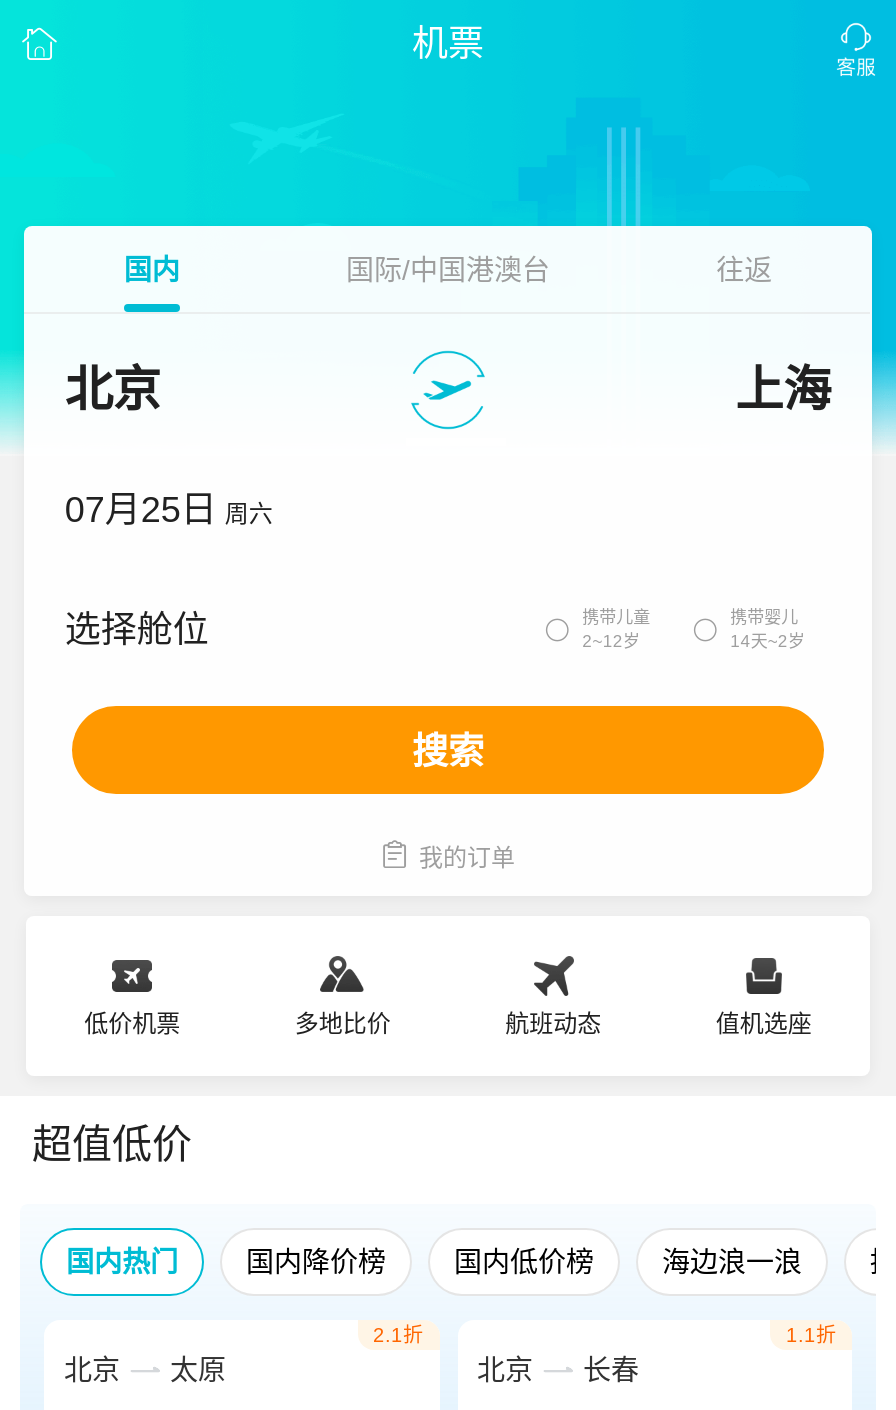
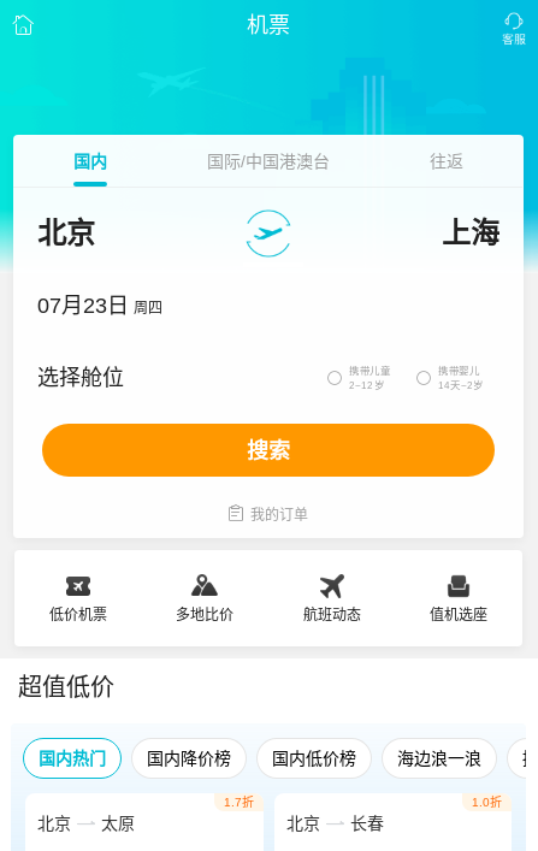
[65,490,273,530] 07月25日 周六 -> [38,294,163,318] 07月23日 周四
[373,1324,423,1346] 2.1折 -> [223,796,253,809] 1.7折
[786,1324,836,1346] 1.1折 -> [472,796,502,809] 1.0折

